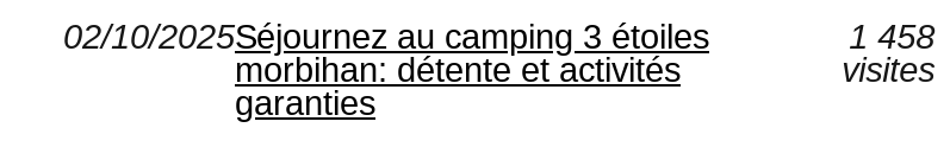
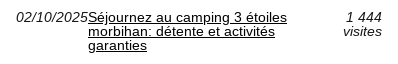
[849,19,935,57] 1 458 -> [346,9,382,25] 1 444

